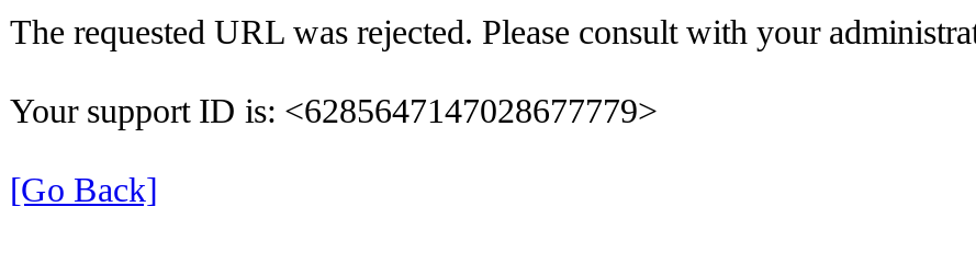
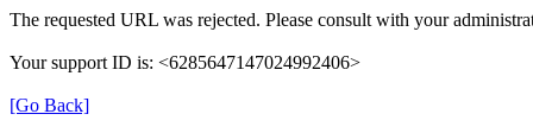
[10,92,658,129] Your support ID is: <6285647147028677779> -> [10,52,360,72] Your support ID is: <6285647147024992406>

